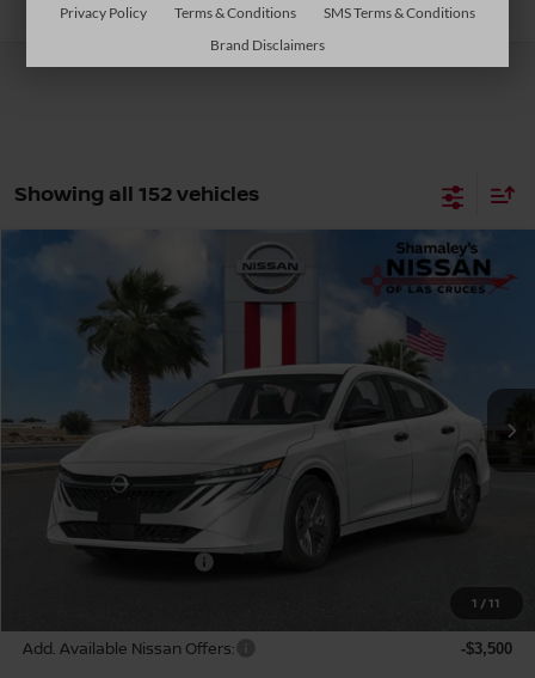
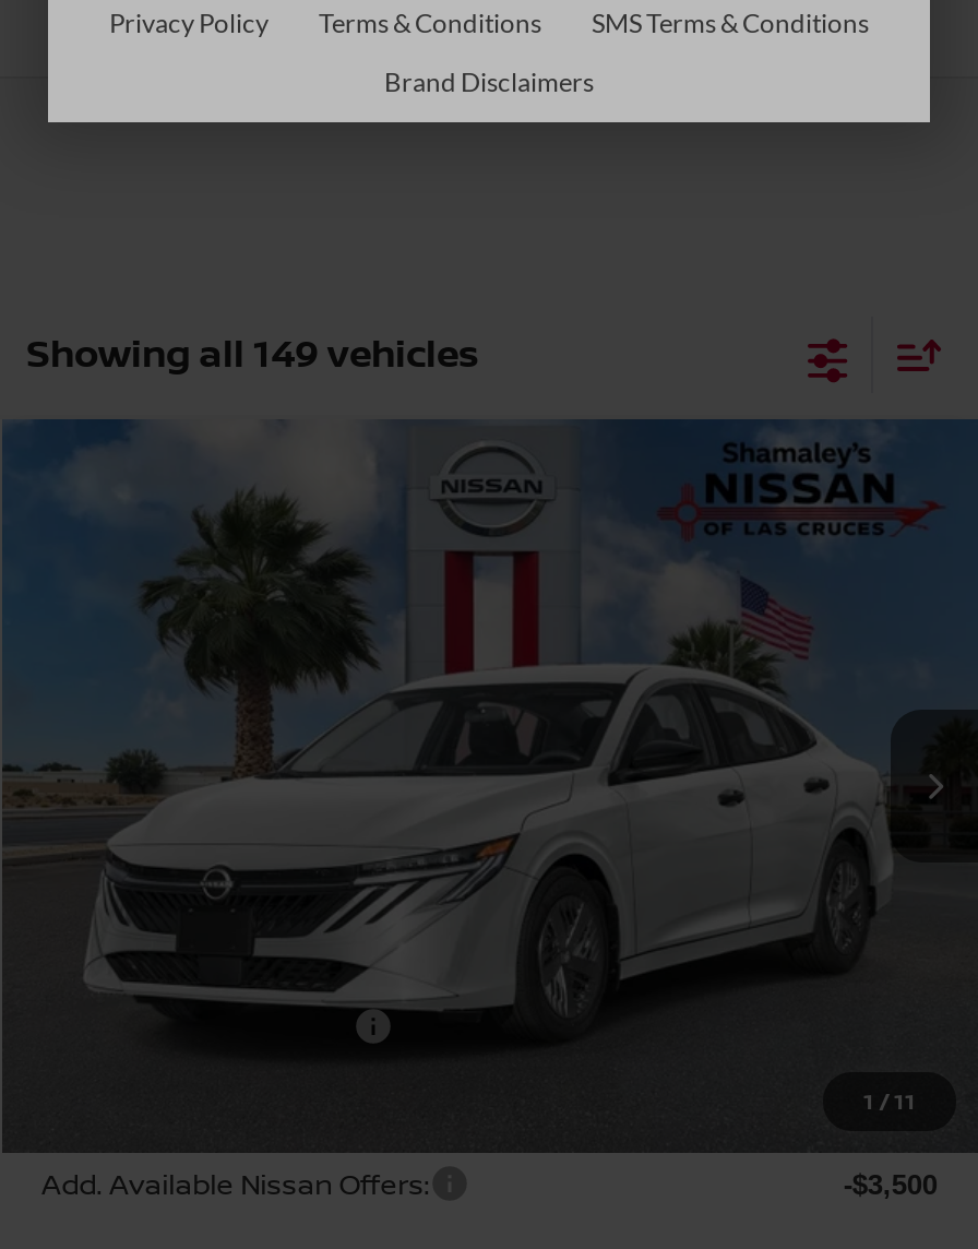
[14,179,259,207] Showing all 152 vehicles -> [26,328,478,378] Showing all 149 vehicles

